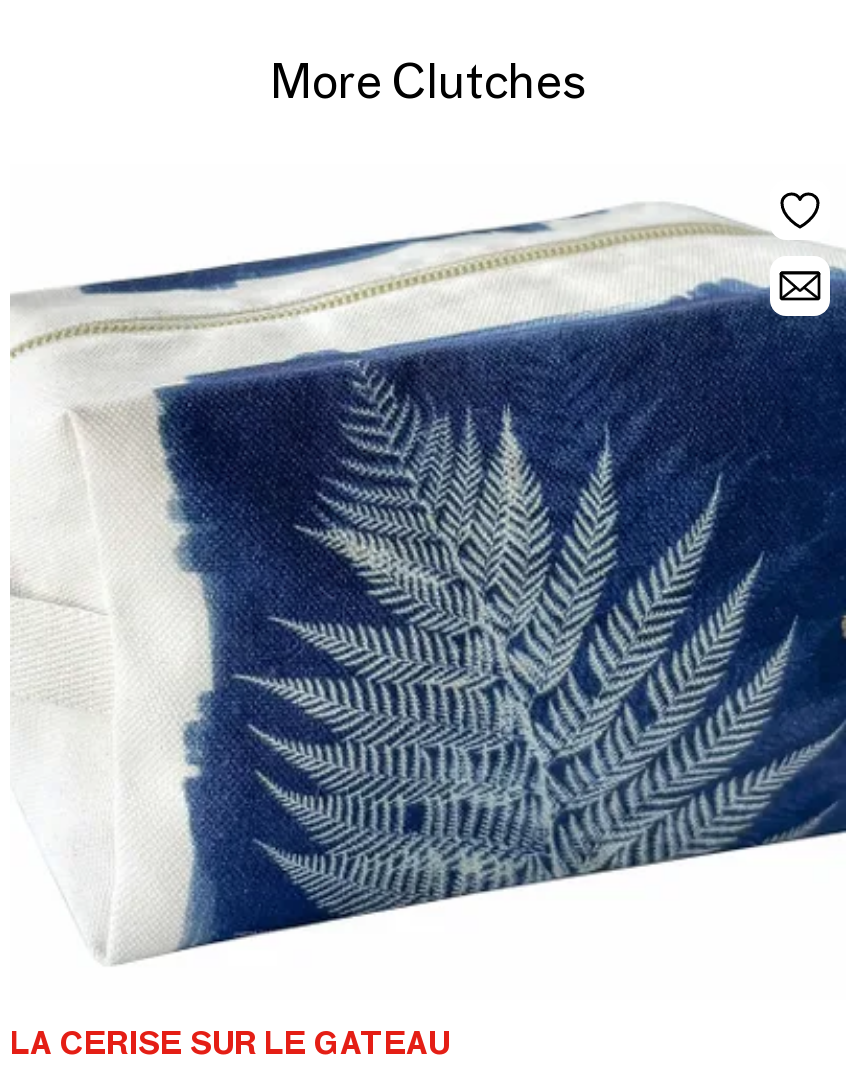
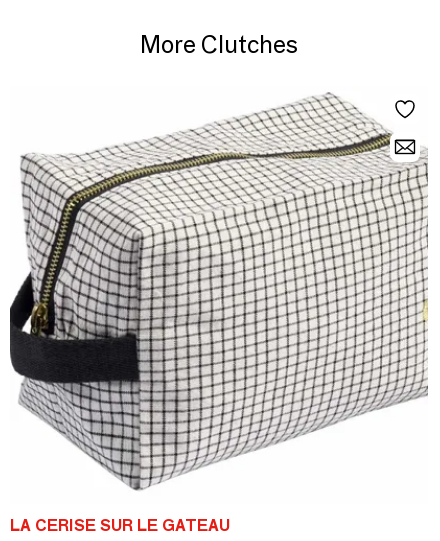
[10,178,848,972] [image] -> [9,92,429,491] [image]

